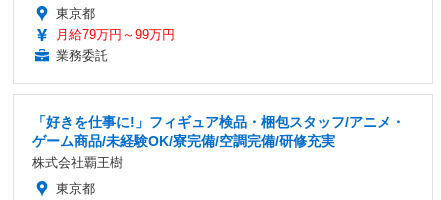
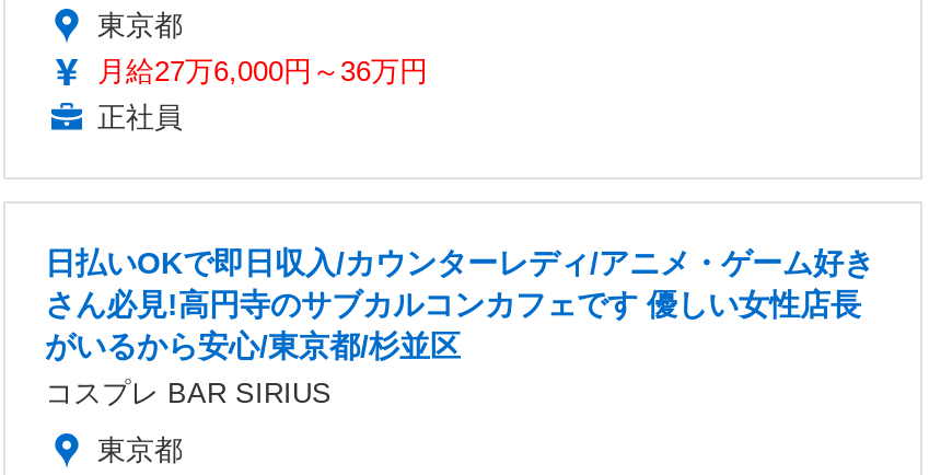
[56,27,175,63] 月給79万円～99万円 | 業務委託 -> [97,55,428,134] 月給27万6,000円～36万円 | 正社員
[32,114,405,170] 「好きを仕事に!」フィギュア検品・梱包スタッフ/アニメ・ | ゲーム商品/未経験OK/寮完備/空調完備/研修充実 | 株式会社覇王樹 -> [45,246,874,410] 日払いOKで即日収入/カウンターレディ/アニメ・ゲーム好き | さん必見!高円寺のサブカルコンカフェです 優しい女性店長 | がいるから安心/東京都/杉並区 | コスプレ BAR SIRIUS

